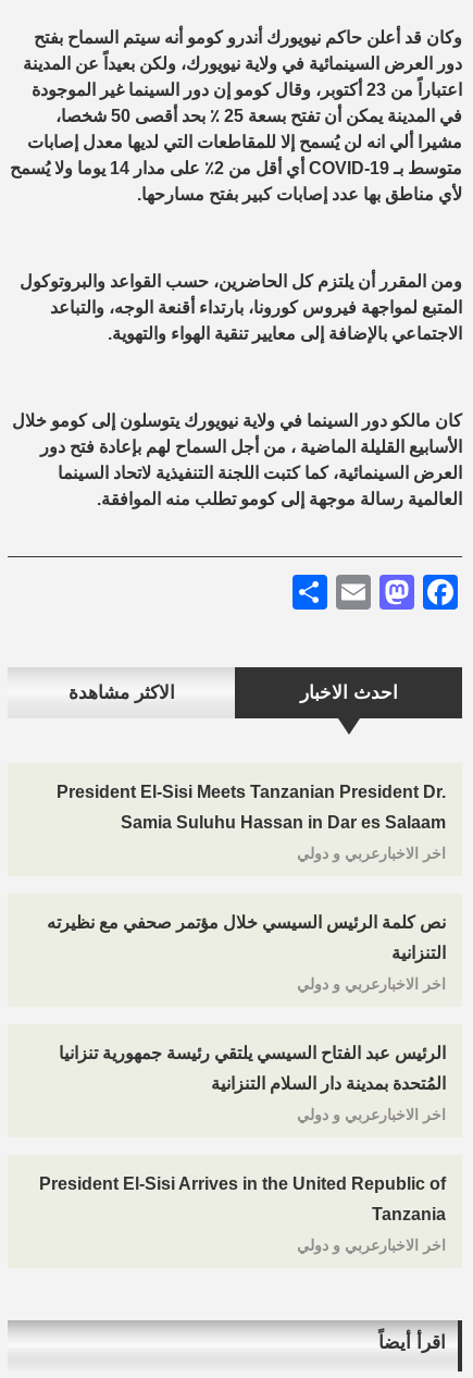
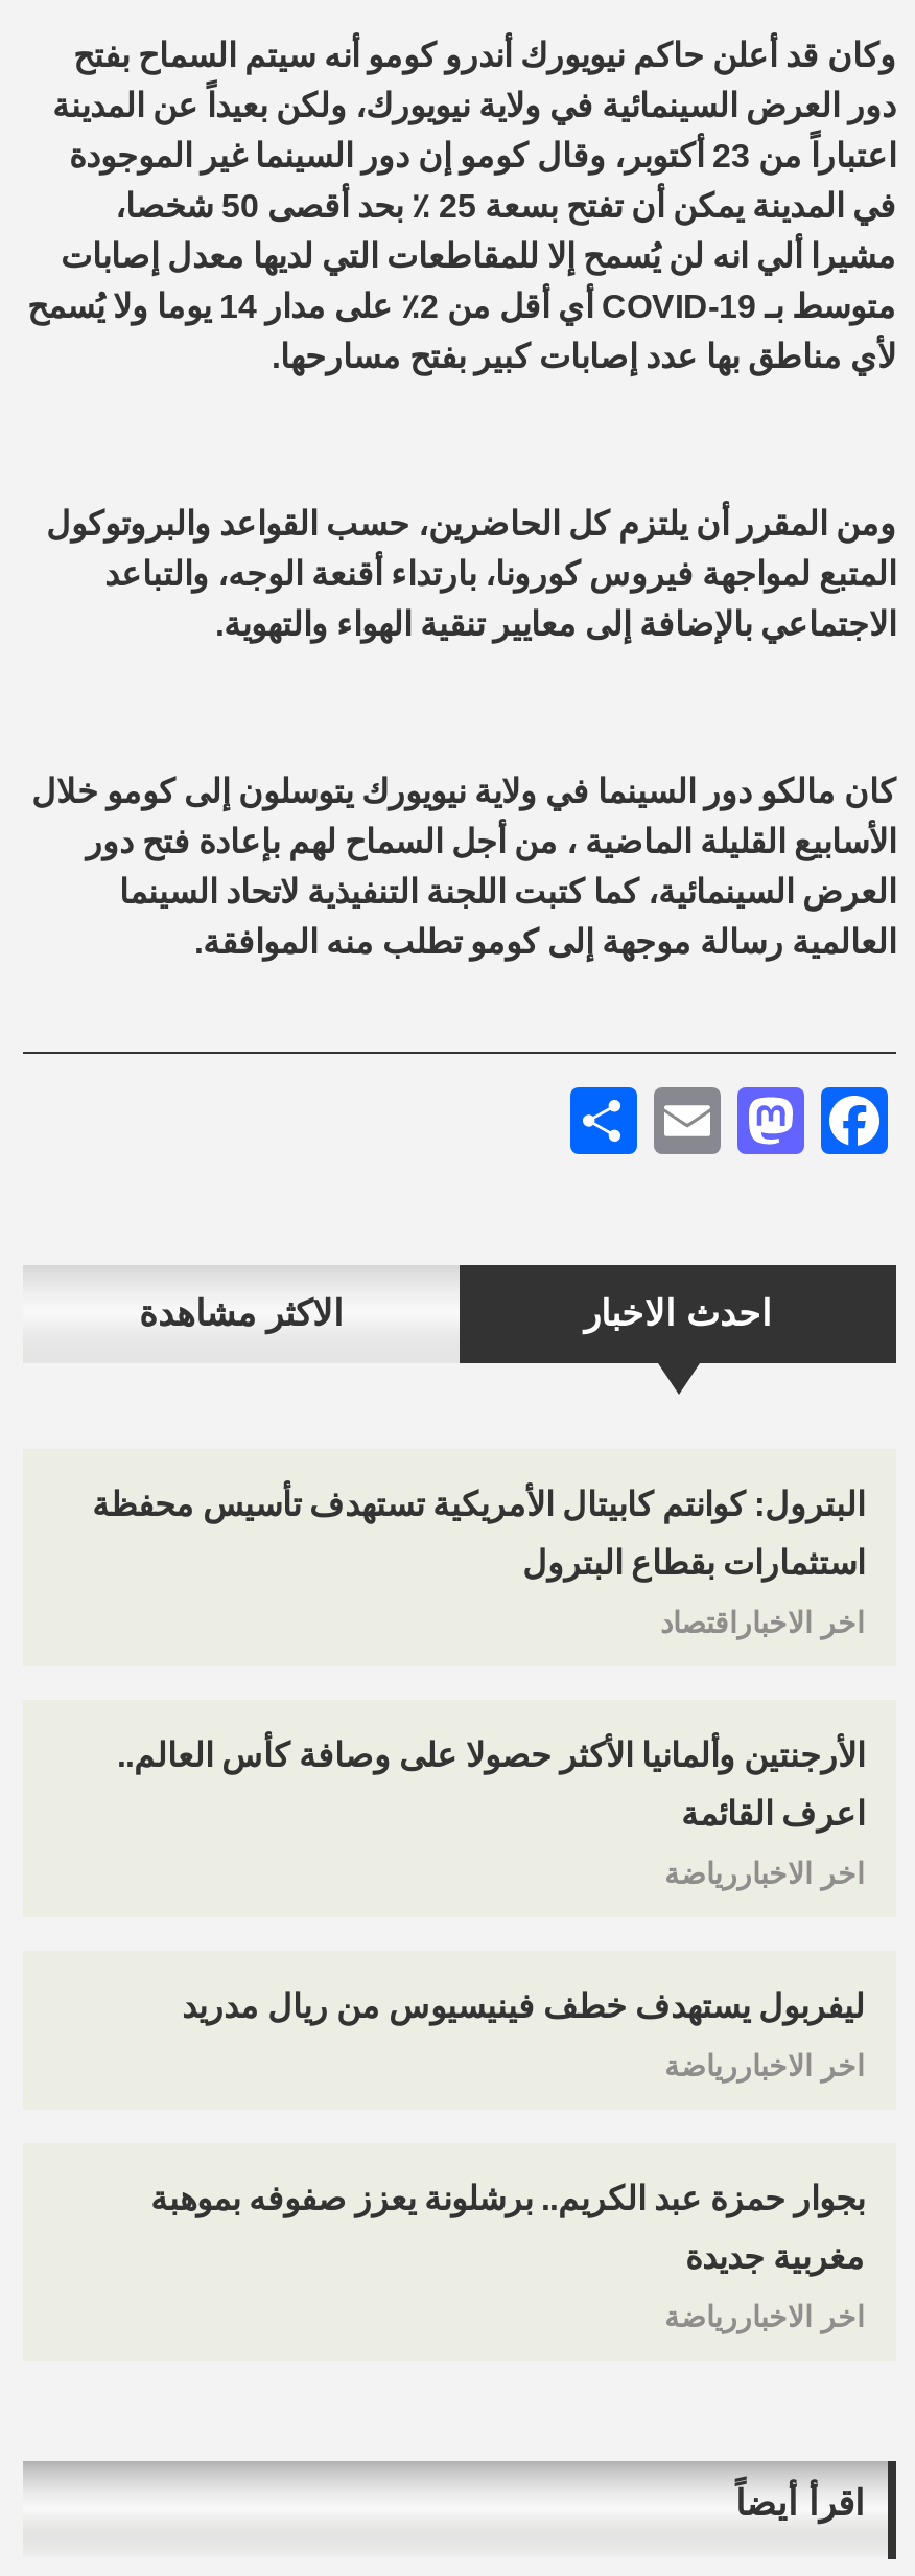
[57,783,446,862] President El-Sisi Meets Tanzanian President Dr. | Samia Suluhu Hassan in Dar es Salaam | اخر الاخبارعربي و دولي -> [92,1487,865,1639] البترول: كوانتم كابيتال الأمريكية تستهدف تأسيس محفظة | استثمارات بقطاع البترول | اخر الاخباراقتصاد
[47,913,446,993] نص كلمة الرئيس السيسي خلال مؤتمر صحفي مع نظيرته | التنزانية | اخر الاخبارعربي و دولي -> [117,1738,865,1890] الأرجنتين وألمانيا الأكثر حصولا على وصافة كأس العالم.. | اعرف القائمة | اخر الاخباررياضة
[59,1044,446,1123] الرئيس عبد الفتاح السيسي يلتقي رئيسة جمهورية تنزانيا | المُتحدة بمدينة دار السلام التنزانية | اخر الاخبارعربي و دولي -> [182,1988,865,2083] ليفربول يستهدف خطف فينيسيوس من ريال مدريد | اخر الاخباررياضة
[39,1174,446,1254] President El-Sisi Arrives in the United Republic of | Tanzania | اخر الاخبارعربي و دولي -> [150,2181,865,2333] بجوار حمزة عبد الكريم.. برشلونة يعزز صفوفه بموهبة | مغربية جديدة | اخر الاخباررياضة

